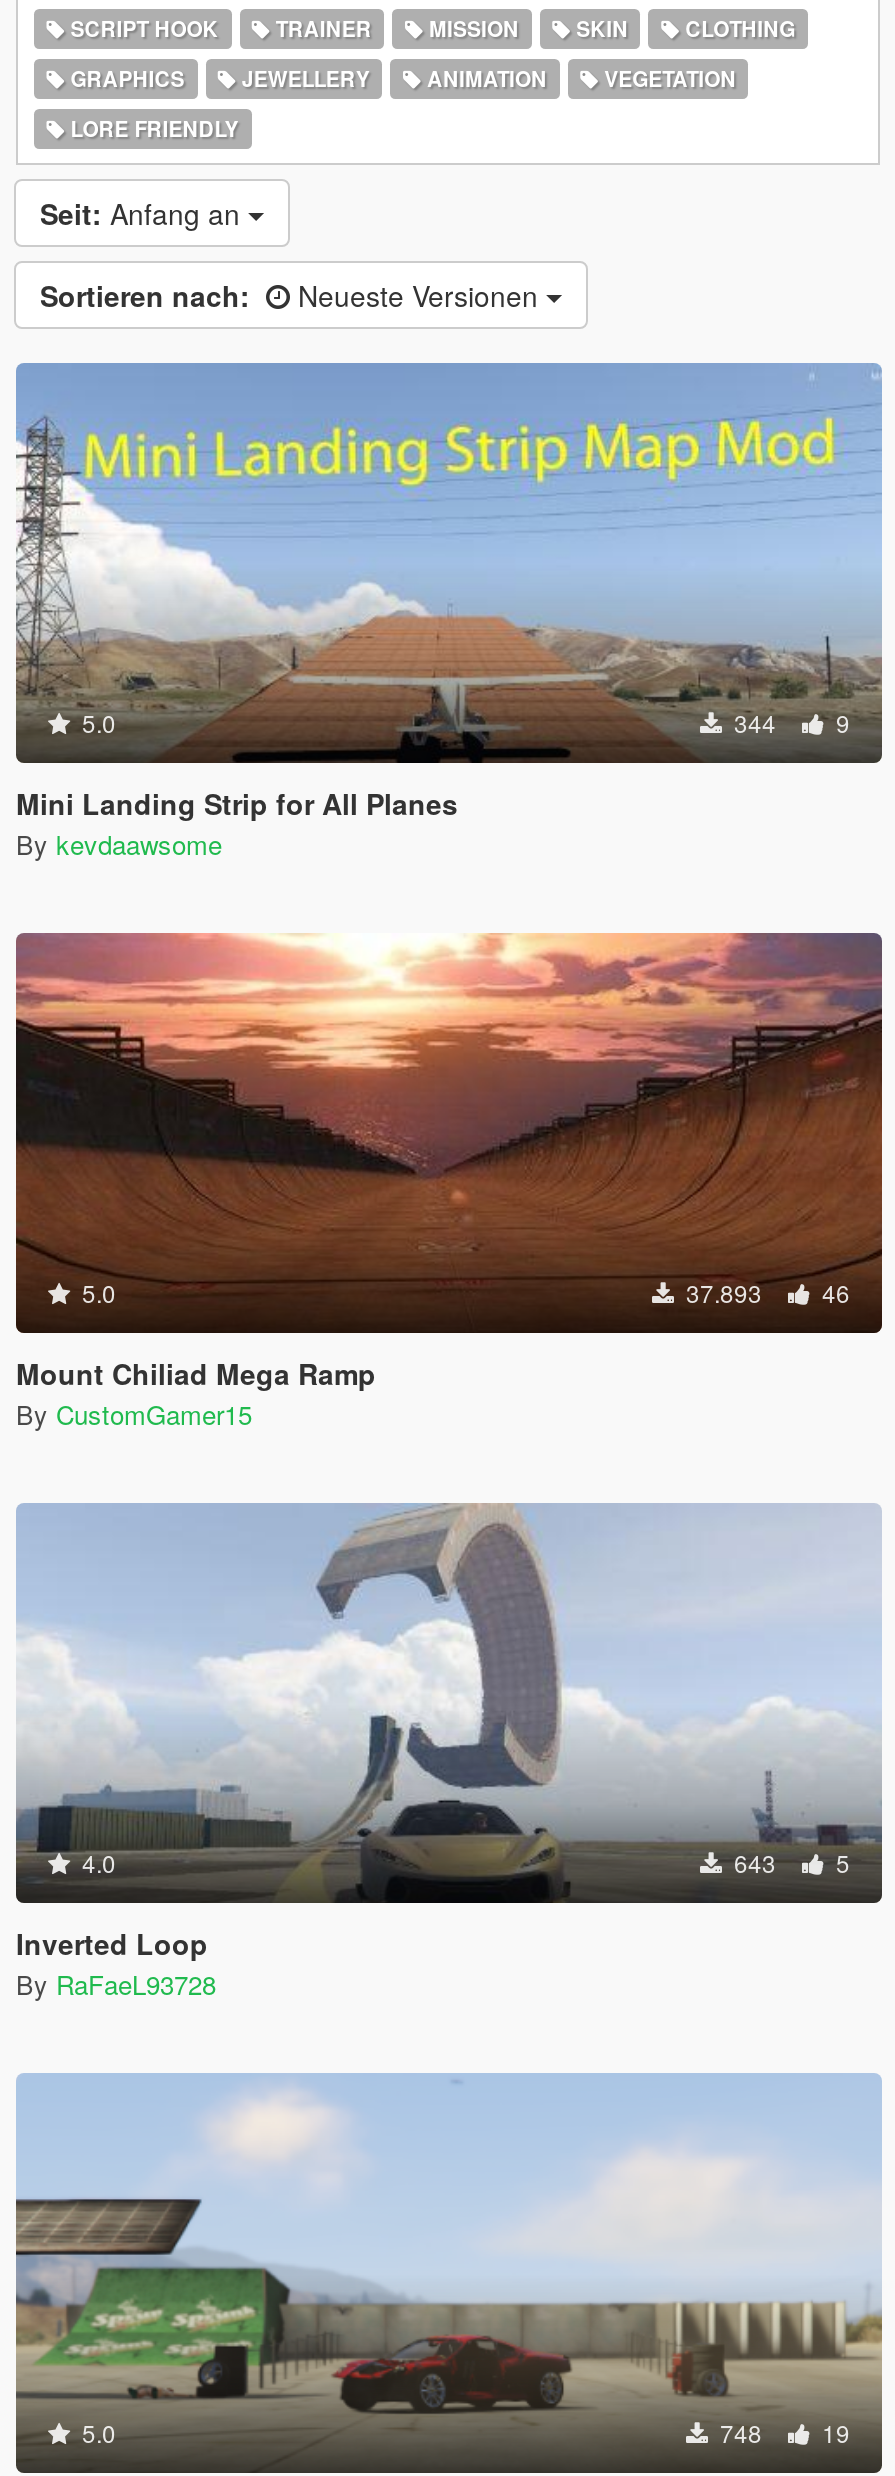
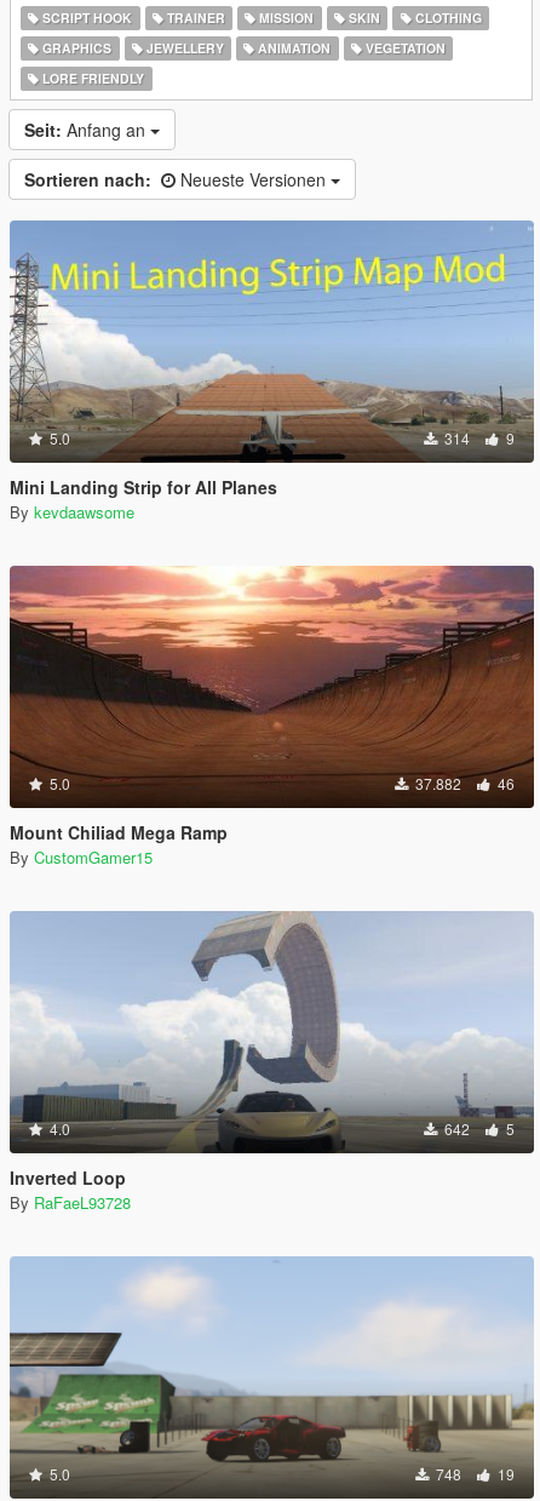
[728,705,850,739] 344 9 -> [441,428,515,448] 314 9
[680,1275,850,1309] 37.893 46 -> [412,773,515,794] 37.882 46
[728,1845,850,1879] 643 5 -> [441,1118,515,1139] 642 5

